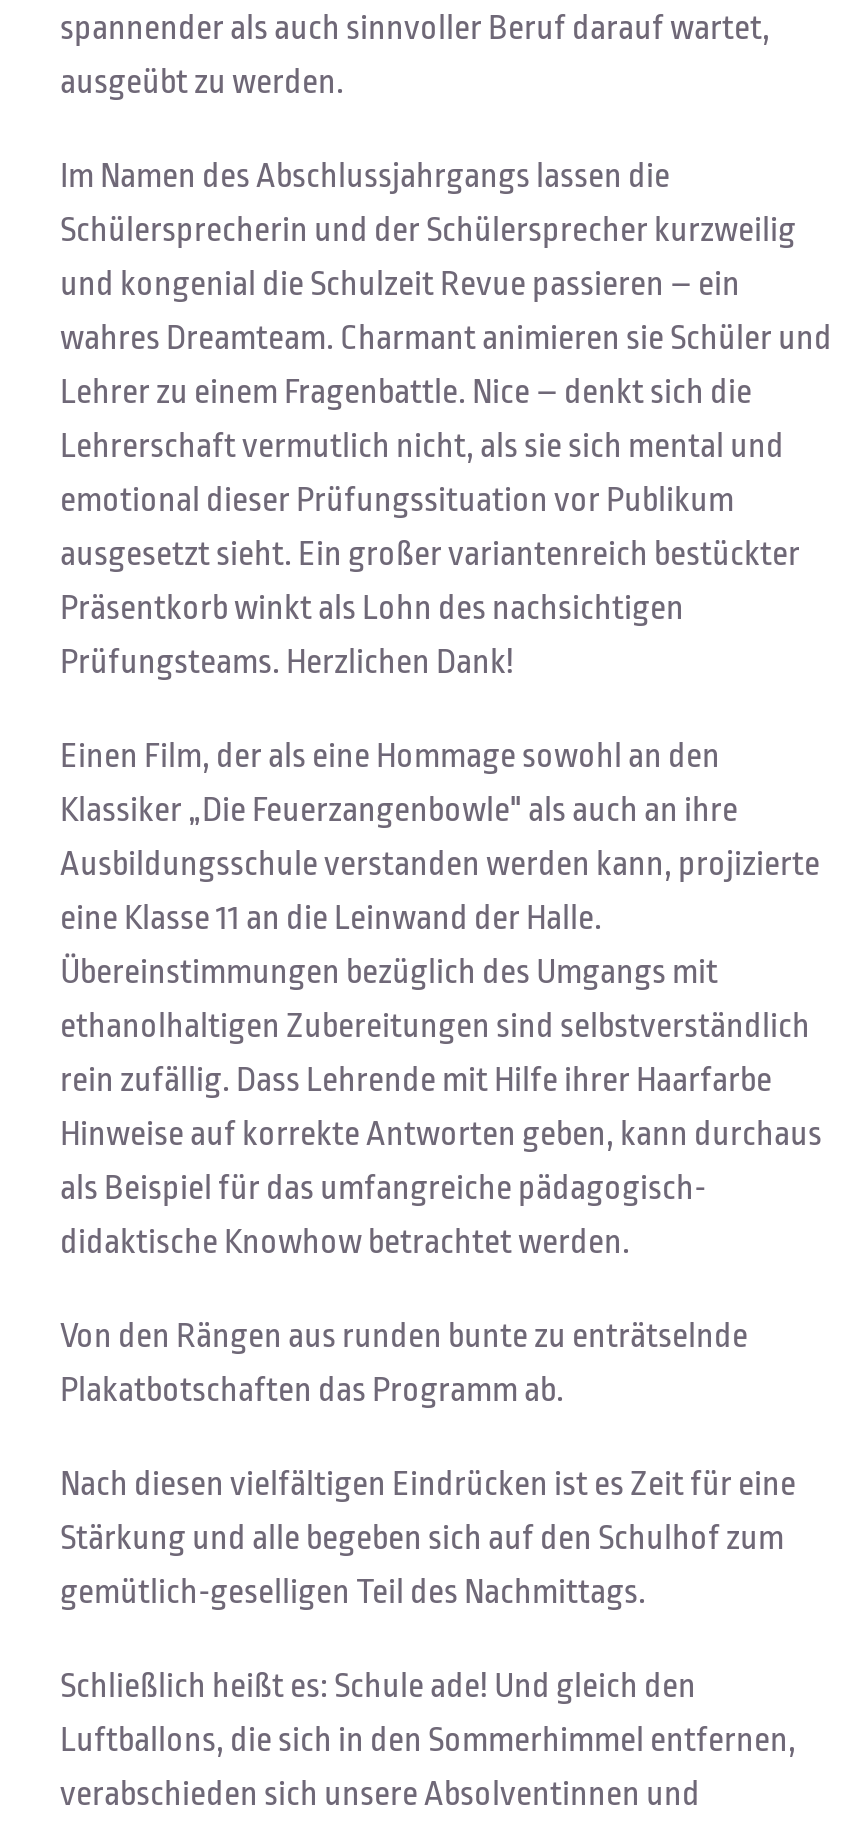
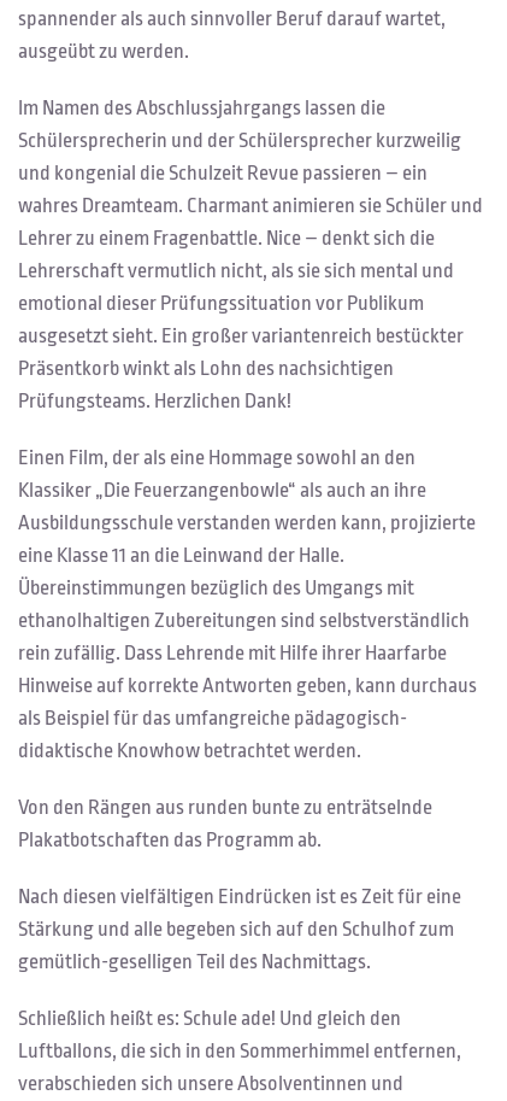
[60,791,738,829] Klassiker „Die Feuerzangenbowle" als auch an ihre -> [18,479,426,502] Klassiker „Die Feuerzangenbowle“ als auch an ihre

